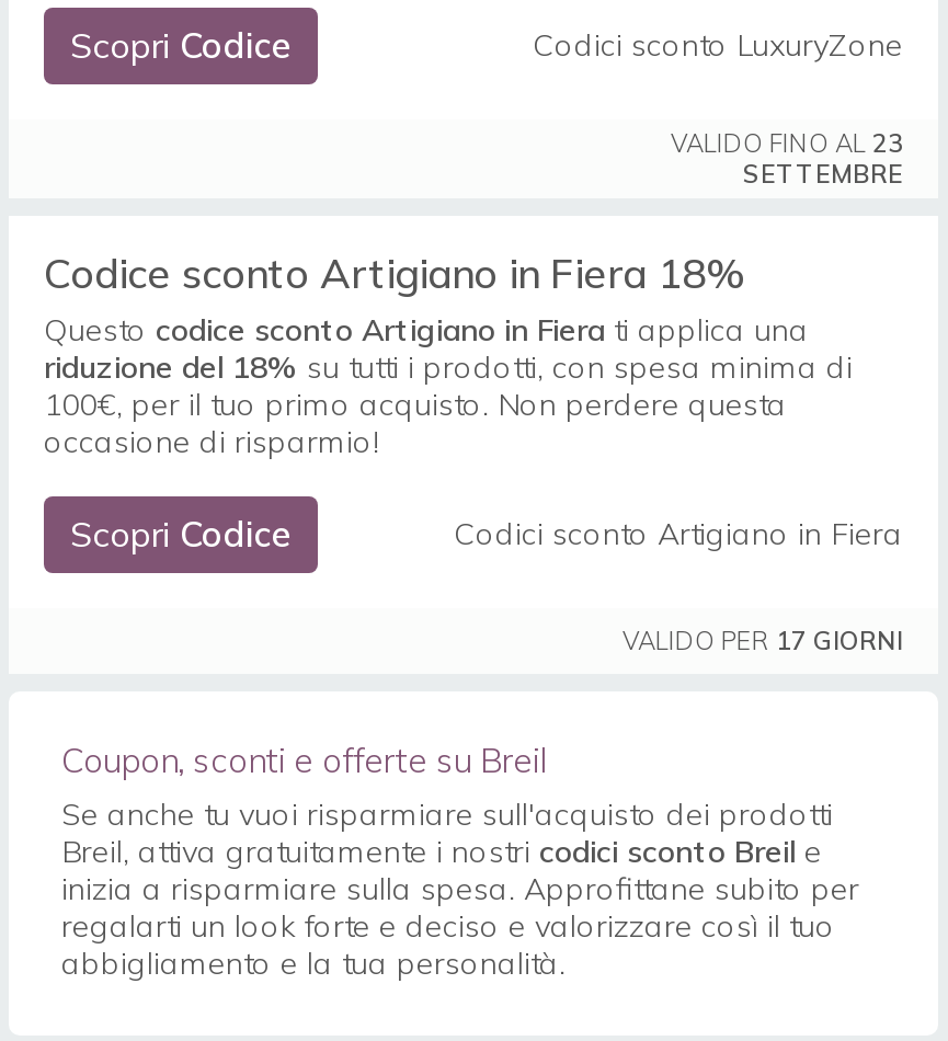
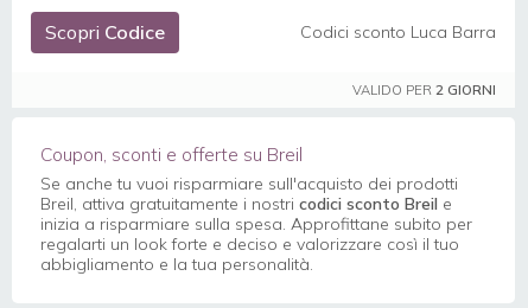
[44,25,903,656] Codici sconto LuxuryZone | VALIDO FINO AL 23 | SETTEMBRE | Codice sconto Artigiano in Fiera 18% | Questo codice sconto Artigiano in Fiera ti applica una | riduzione del 18% su tutti i prodotti, con spesa minima di | 100€, per il tuo primo acquisto. Non perdere questa | occasione di risparmio! | Scopri Codice | Codici sconto Artigiano in Fiera | VALIDO PER 17 GIORNI -> [300,21,496,98] Codici sconto Luca Barra | VALIDO PER 2 GIORNI

